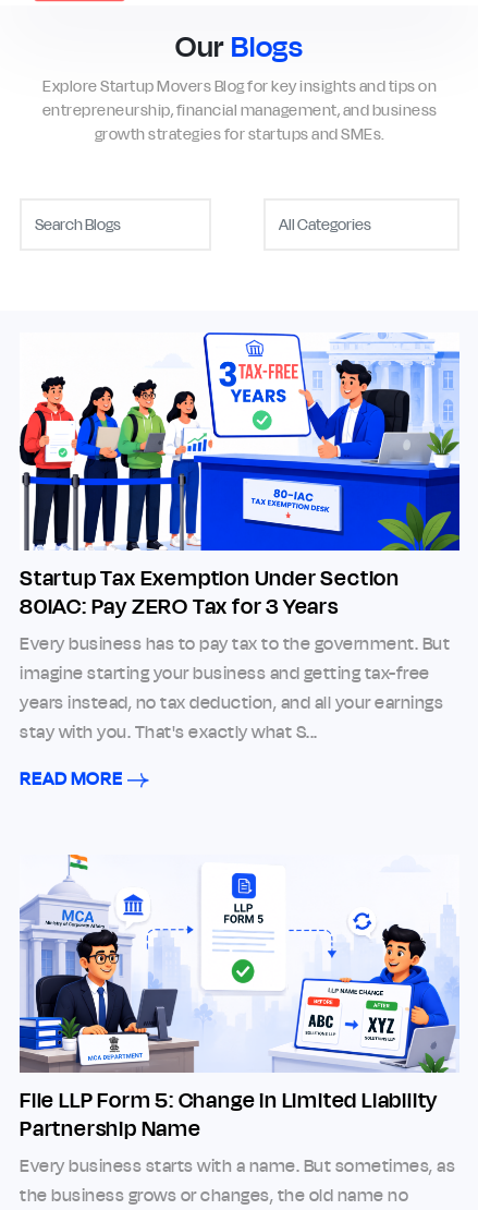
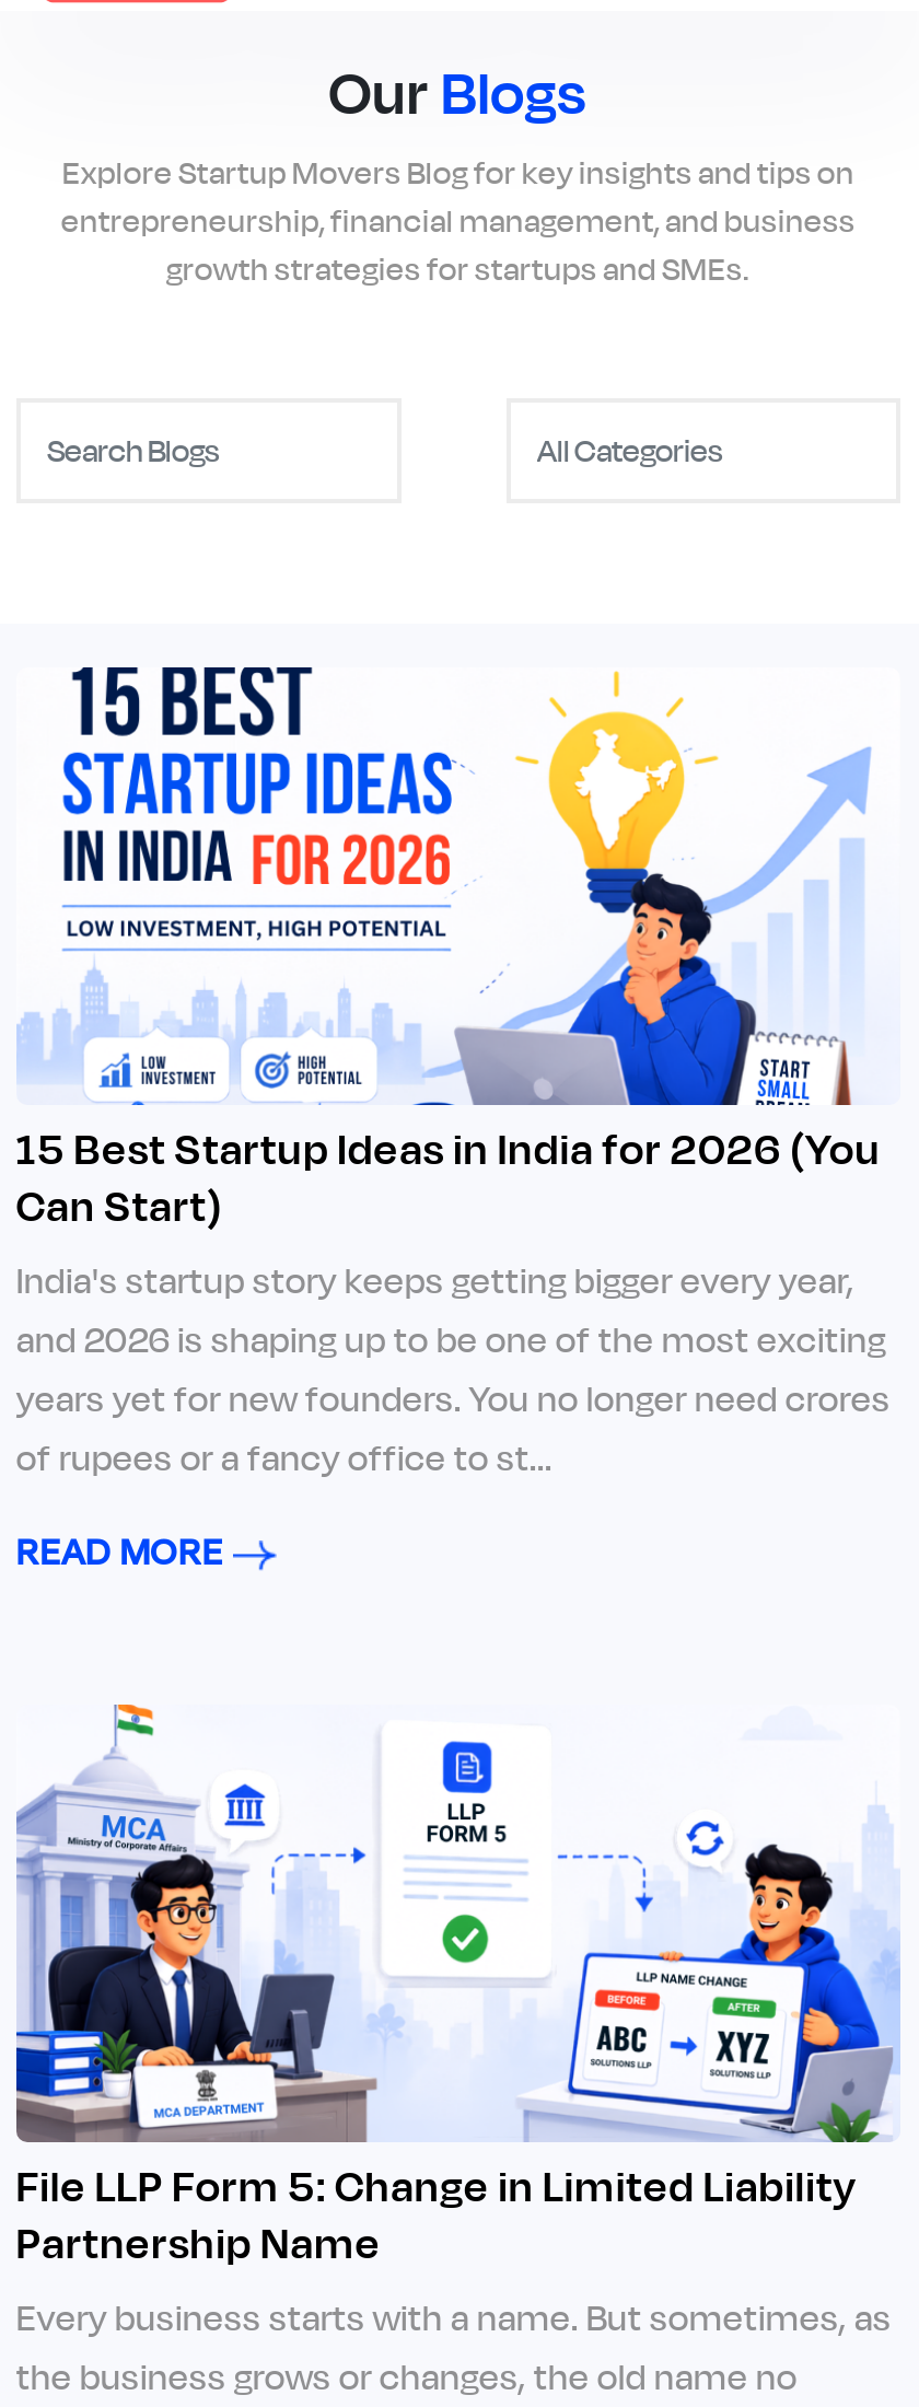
[19,331,461,619] [image] | Startup Tax Exemption Under Section | 80IAC: Pay ZERO Tax for 3 Years -> [16,665,900,1232] [image] | 15 Best Startup Ideas in India for 2026 (You | Can Start)
[20,632,450,742] Every business has to pay tax to the government. But | imagine starting your business and getting tax-free | years instead, no tax deduction, and all your earnings | stay with you. That's exactly what S... -> [16,1258,891,1479] India's startup story keeps getting bigger every year, | and 2026 is shaping up to be one of the most exciting | years yet for new founders. You no longer need crores | of rupees or a fancy office to st...

